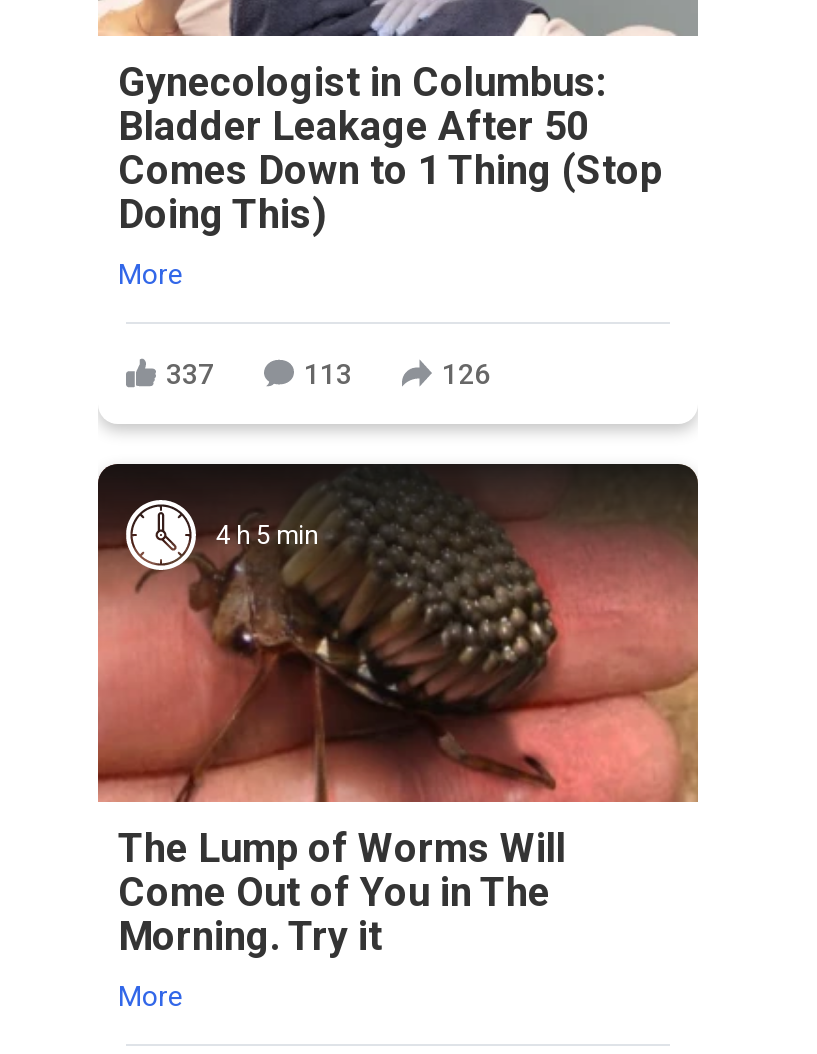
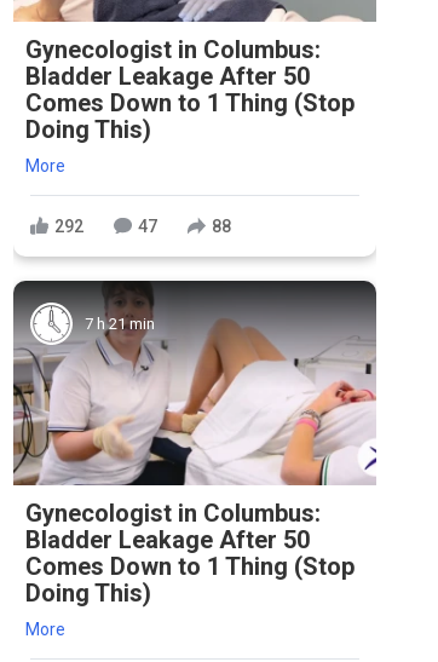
[166,358,490,390] 337 | 113 | 126 -> [54,216,231,236] 292 | 47 | 88
[98,468,700,802] [image] | 4 h 5 min -> [12,284,378,487] [image] | 7 h 21 min
[118,824,566,960] The Lump of Worms Will | Come Out of You in The | Morning. Try it -> [25,499,355,608] Gynecologist in Columbus: | Bladder Leakage After 50 | Comes Down to 1 Thing (Stop | Doing This)

